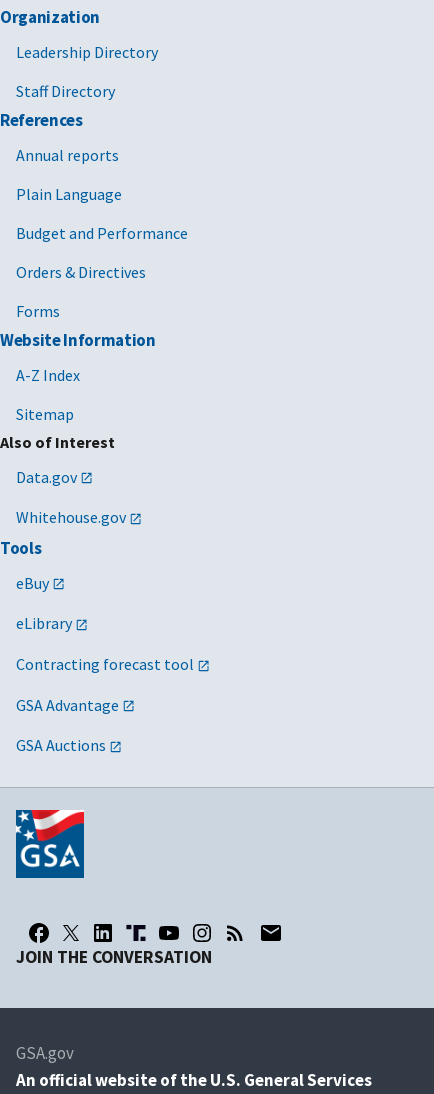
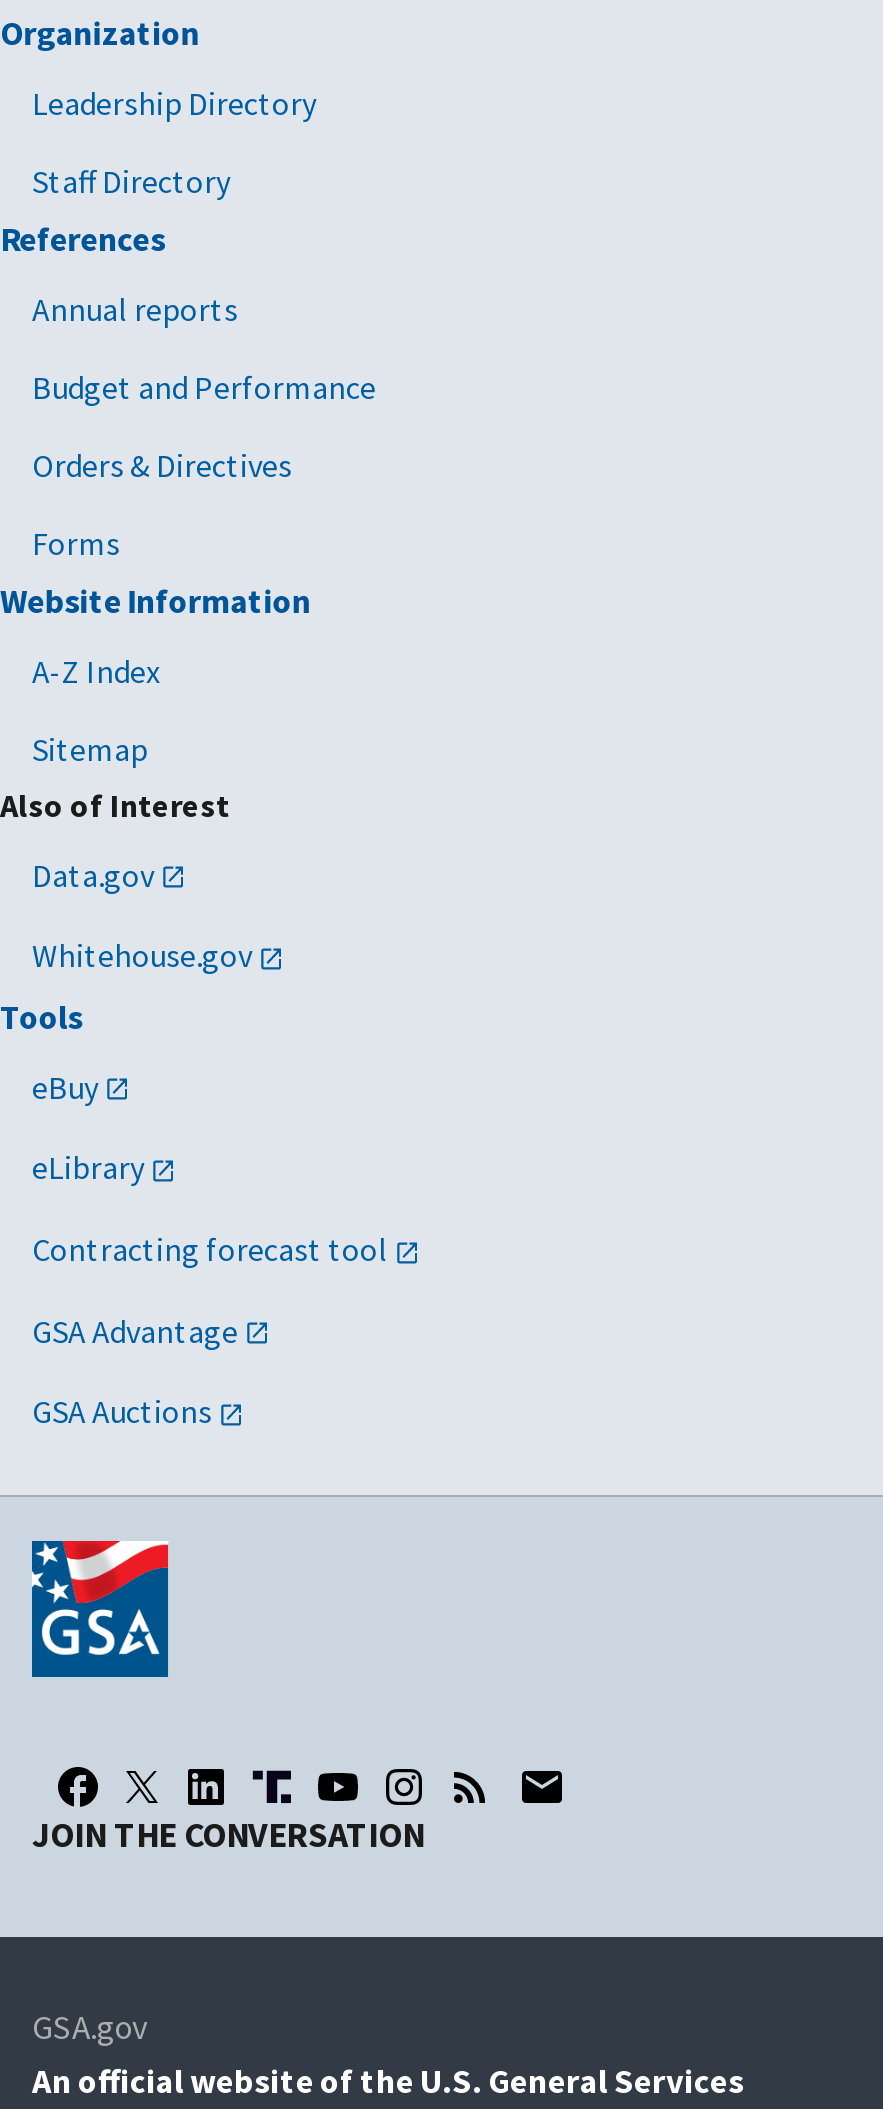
[16,183,122,203] Plain Language -> none

